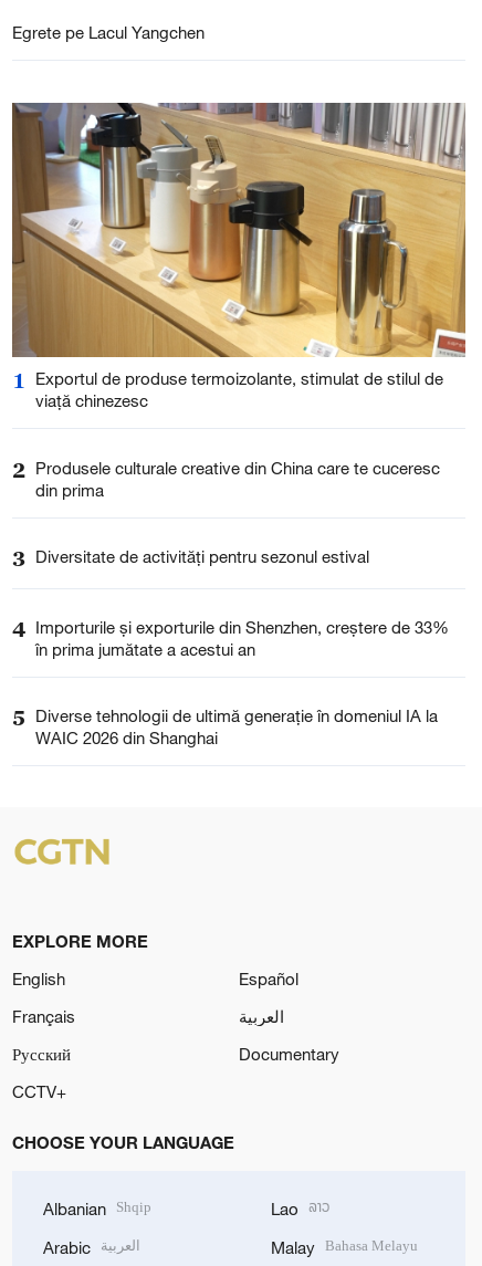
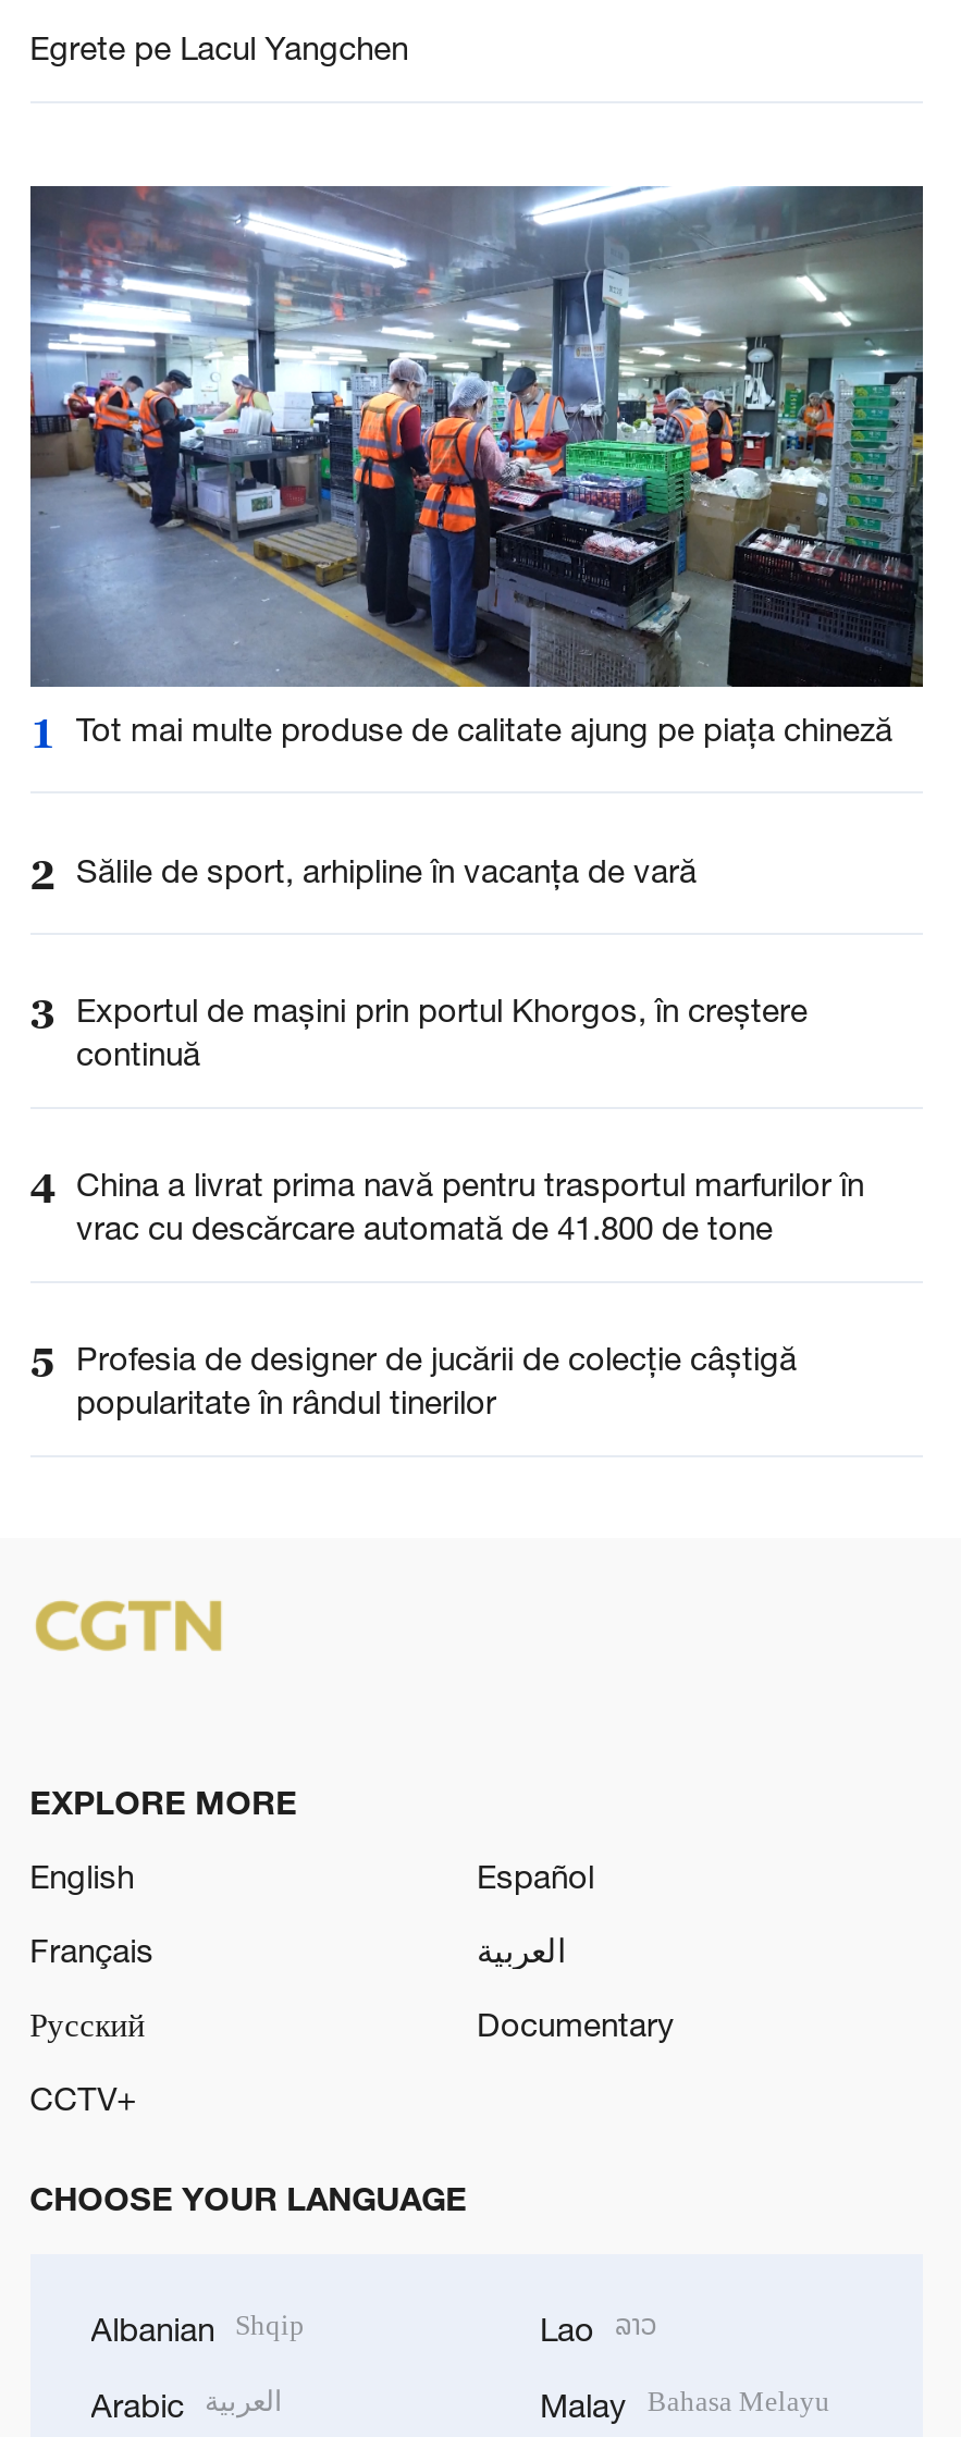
[11,102,467,411] [image] | 1 Exportul de produse termoizolante, stimulat de stilul de | viață chinezesc -> [28,184,925,758] [image] | 1 Tot mai multe produse de calitate ajung pe piața chineză
[12,456,440,499] 2 Produsele culturale creative din China care te cuceresc | din prima -> [30,847,697,897] 2 Sălile de sport, arhipline în vacanța de vară
[12,545,369,570] 3 Diversitate de activități pentru sezonul estival -> [30,987,808,1072] 3 Exportul de mașini prin portul Khorgos, în creștere | continuă
[12,616,449,659] 4 Importurile și exporturile din Shenzhen, creștere de 33% | în prima jumătate a acestui an -> [30,1161,864,1246] 4 China a livrat prima navă pentru trasportul marfurilor în | vrac cu descărcare automată de 41.800 de tone
[12,705,438,748] 5 Diverse tehnologii de ultimă generație în domeniul IA la | WAIC 2026 din Shanghai -> [30,1336,797,1421] 5 Profesia de designer de jucării de colecție câștigă | popularitate în rândul tinerilor

